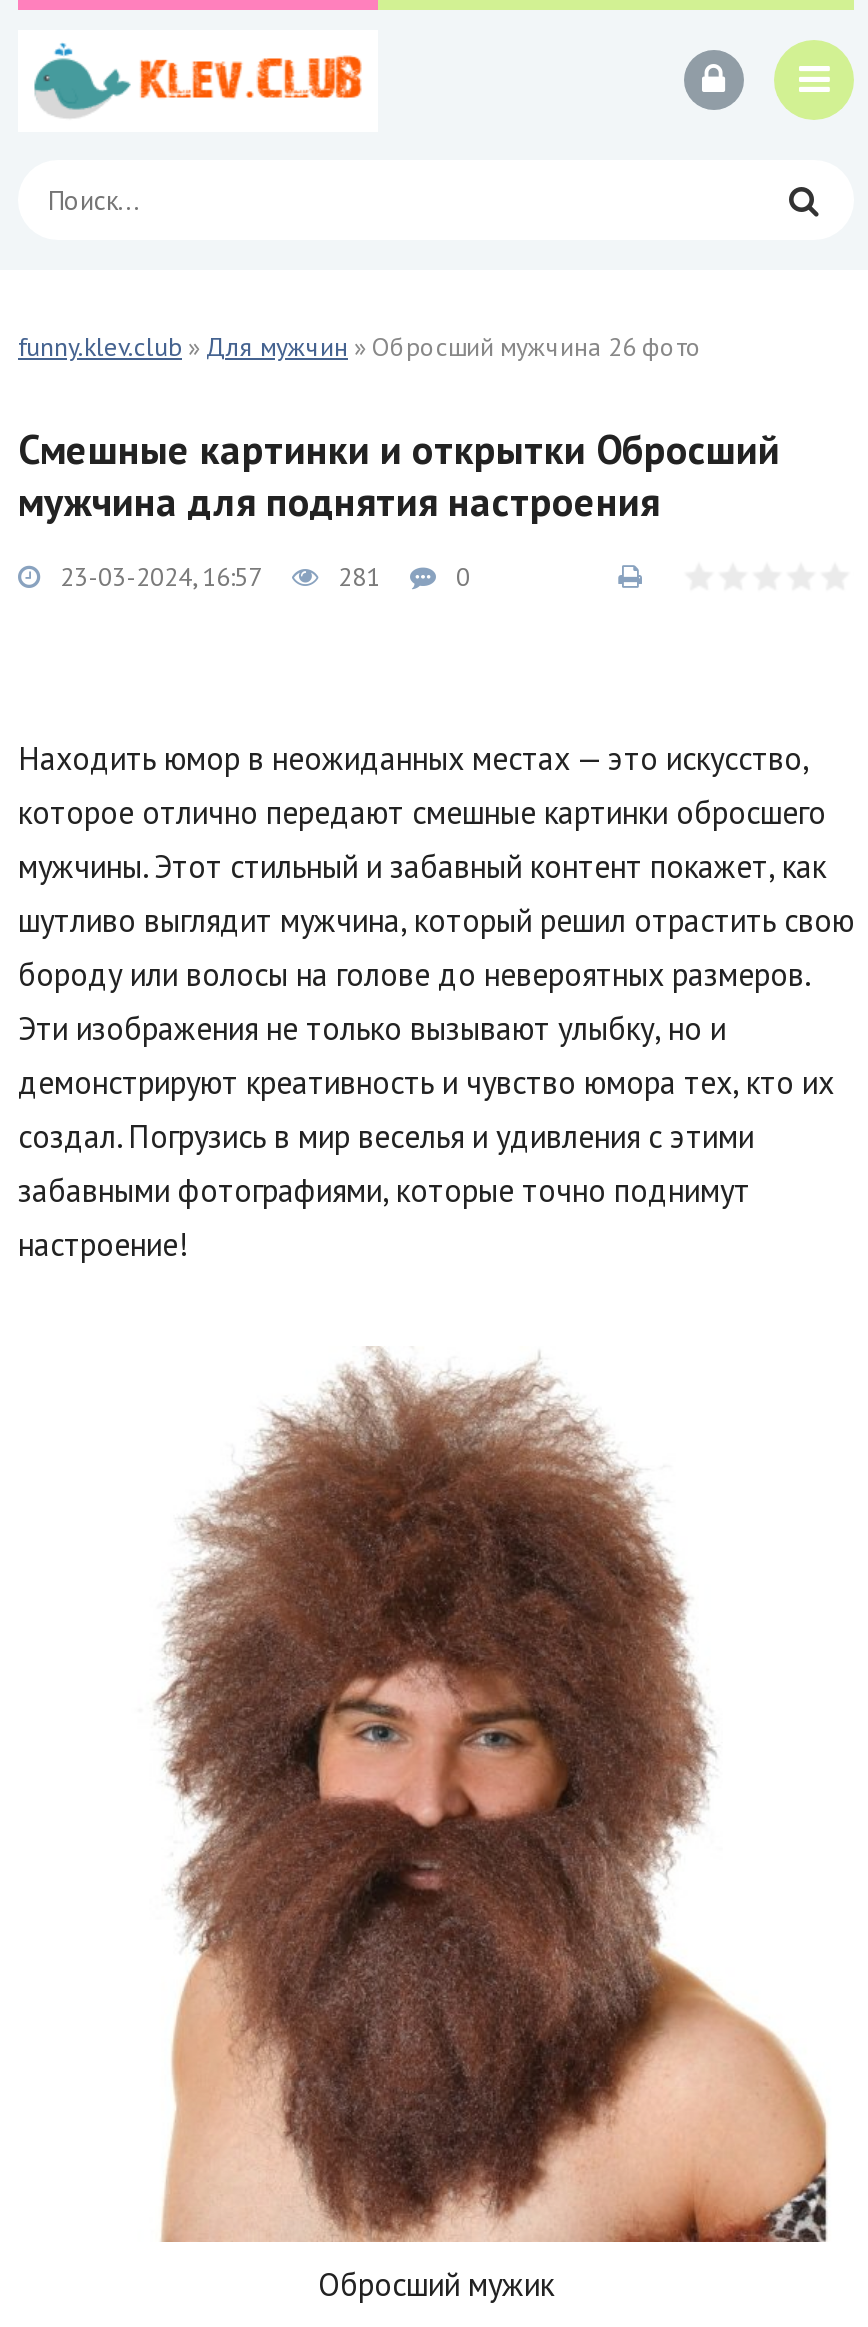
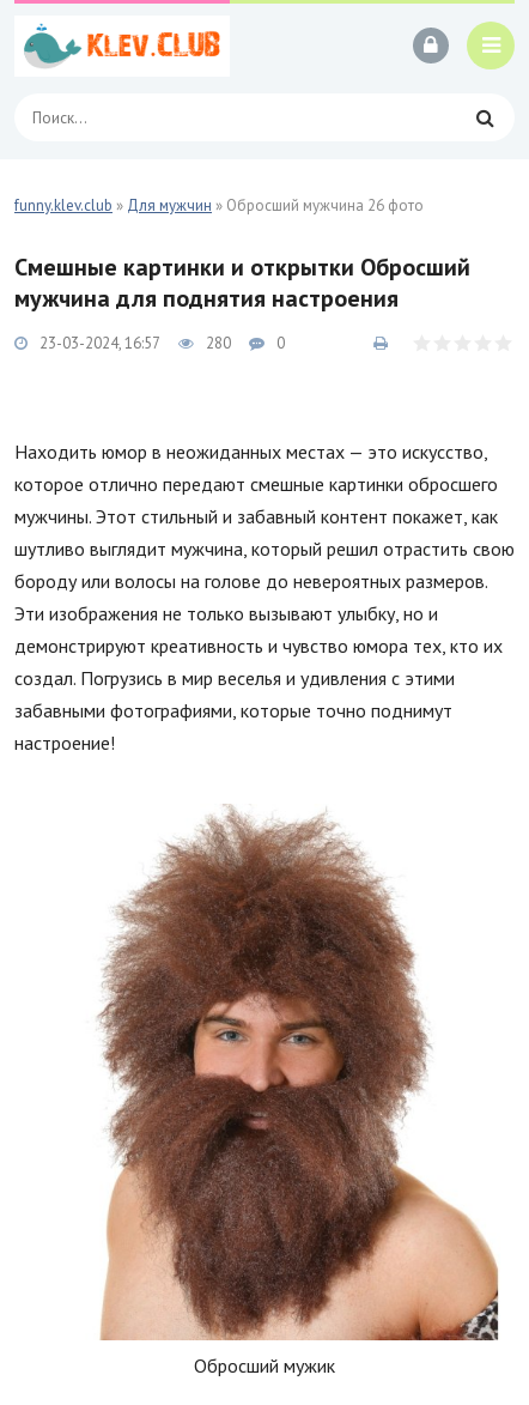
[338,560,380,594] 281 -> [206,333,231,353] 280

